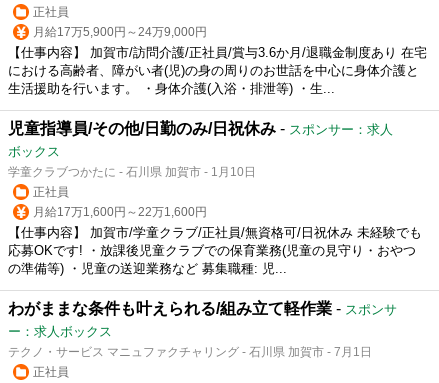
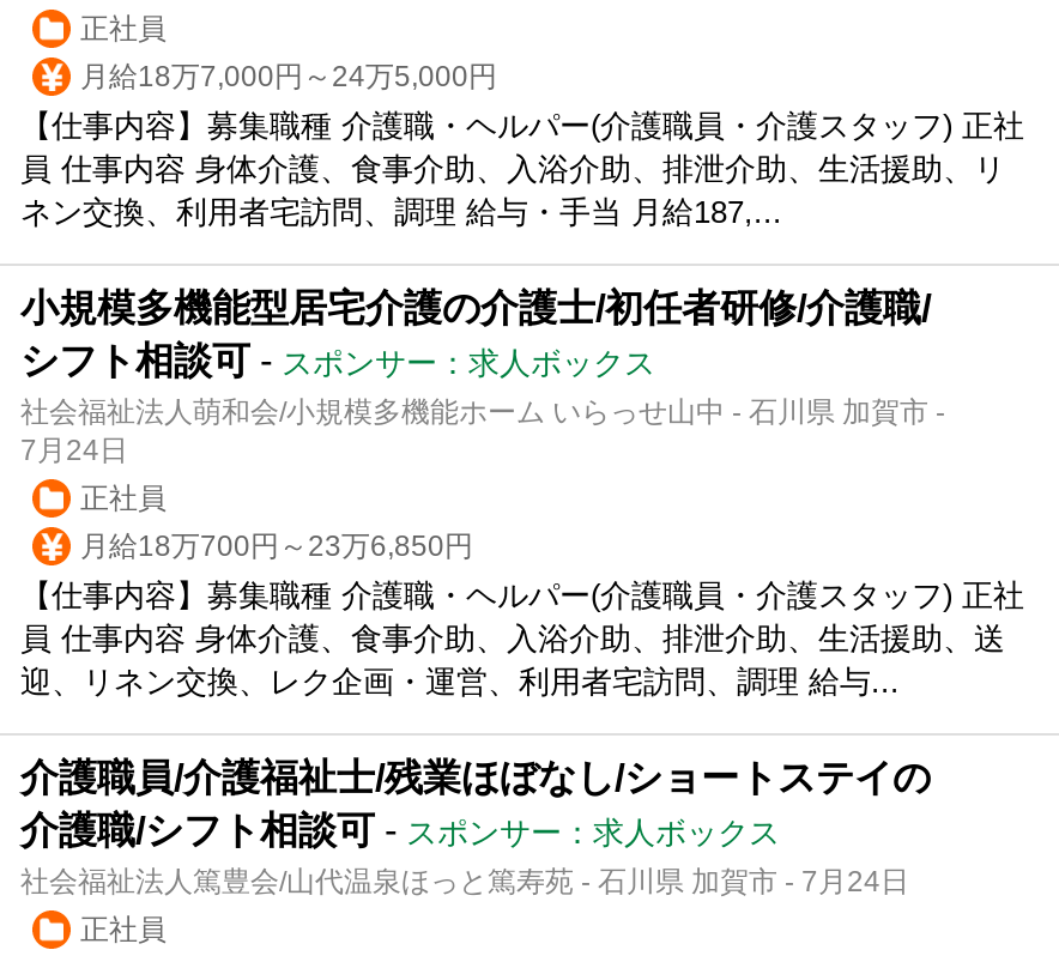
[8,25,427,96] 月給17万5,900円～24万9,000円 | 【仕事内容】 加賀市/訪問介護/正社員/賞与3.6か月/退職金制度あり 在宅 | における高齢者、障がい者(児)の身の周りのお世話を中心に身体介護と | 生活援助を行います。 ・身体介護(入浴・排泄等) ・生... -> [20,59,1024,230] 月給18万7,000円～24万5,000円 | 【仕事内容】募集職種 介護職・ヘルパー(介護職員・介護スタッフ) 正社 | 員 仕事内容 身体介護、食事介助、入浴介助、排泄介助、生活援助、リ | ネン交換、利用者宅訪問、調理 給与・手当 月給187,...
[8,120,393,179] 児童指導員/その他/日勤のみ/日祝休み-スポンサー：求人 | ボックス | 学童クラブつかたに - 石川県 加賀市 - 1月10日 -> [20,287,945,467] 小規模多機能型居宅介護の介護士/初任者研修/介護職/ | シフト相談可-スポンサー：求人ボックス | 社会福祉法人萌和会/小規模多機能ホーム いらっせ山中 - 石川県 加賀市 - | 7月24日
[8,205,422,276] 月給17万1,600円～22万1,600円 | 【仕事内容】 加賀市/学童クラブ/正社員/無資格可/日祝休み 未経験でも | 応募OKです! ・放課後児童クラブでの保育業務(児童の見守り・おやつ | の準備等) ・児童の送迎業務など 募集職種: 児... -> [20,529,1024,699] 月給18万700円～23万6,850円 | 【仕事内容】募集職種 介護職・ヘルパー(介護職員・介護スタッフ) 正社 | 員 仕事内容 身体介護、食事介助、入浴介助、排泄介助、生活援助、送 | 迎、リネン交換、レク企画・運営、利用者宅訪問、調理 給与...
[8,300,397,359] わがままな条件も叶えられる/組み立て軽作業-スポンサ | ー：求人ボックス | テクノ・サービス マニュファクチャリング - 石川県 加賀市 - 7月1日 -> [20,757,931,898] 介護職員/介護福祉士/残業ほぼなし/ショートステイの | 介護職/シフト相談可-スポンサー：求人ボックス | 社会福祉法人篤豊会/山代温泉ほっと篤寿苑 - 石川県 加賀市 - 7月24日

